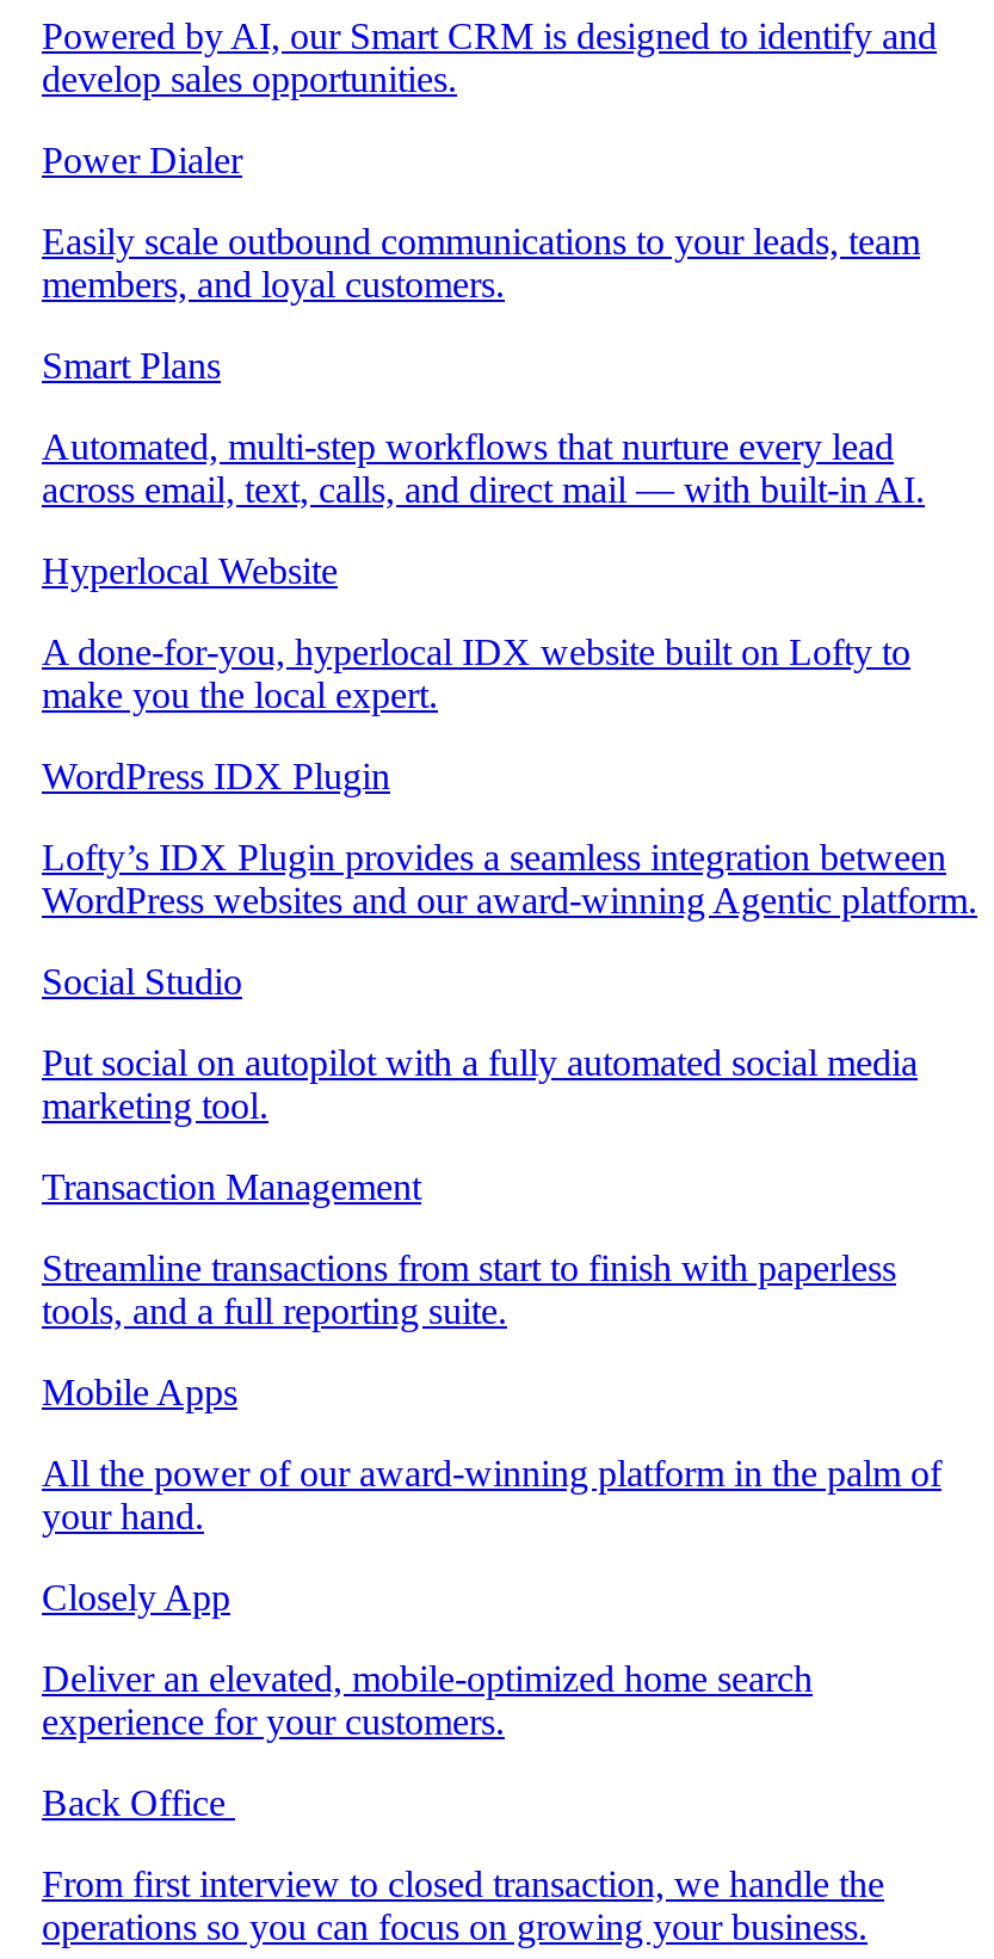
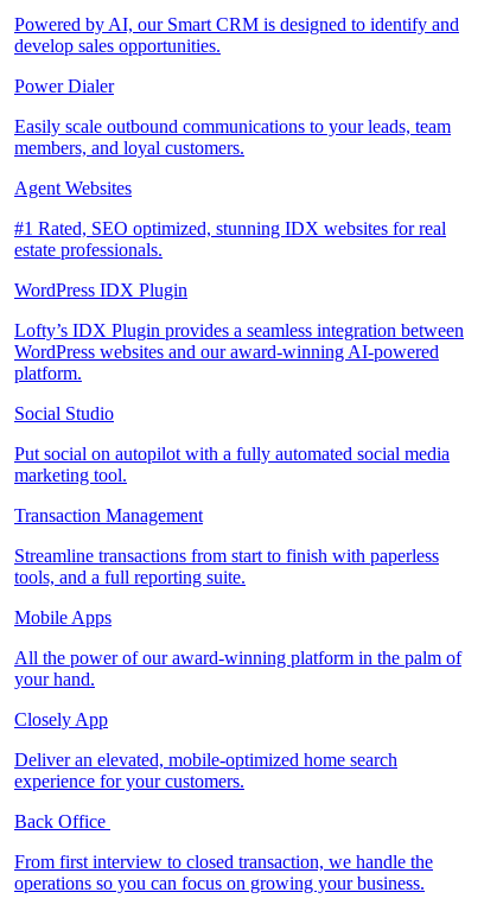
[42,345,925,715] Smart Plans | Automated, multi-step workflows that nurture every lead | across email, text, calls, and direct mail — with built-in AI. | Hyperlocal Website | A done-for-you, hyperlocal IDX website built on Lofty to | make you the local expert. -> [14,178,446,260] Agent Websites | #1 Rated, SEO optimized, stunning IDX websites for real | estate professionals.
moved [42,756,946,877] -> [14,280,464,340]: WordPress IDX Plugin | Lofty’s IDX Plugin provides a seamless integration between
[42,880,977,920] WordPress websites and our award-winning Agentic platform. -> [14,342,439,383] WordPress websites and our award-winning AI-powered | platform.

